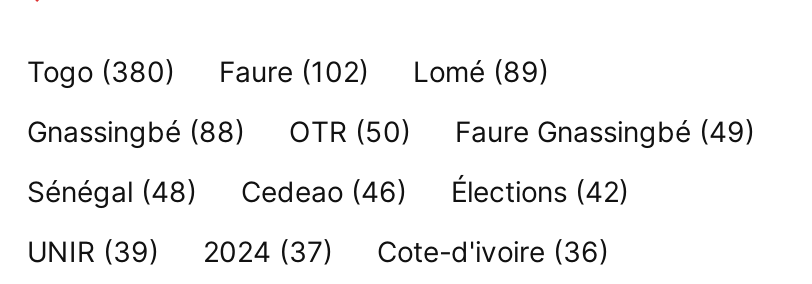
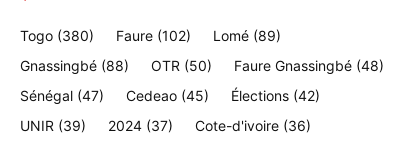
[455,114,755,148] Faure Gnassingbé (49) -> [234,57,384,74] Faure Gnassingbé (48)
[27,174,197,208] Sénégal (48) -> [20,87,104,104] Sénégal (47)
[241,174,407,208] Cedeao (46) -> [126,87,209,104] Cedeao (45)

